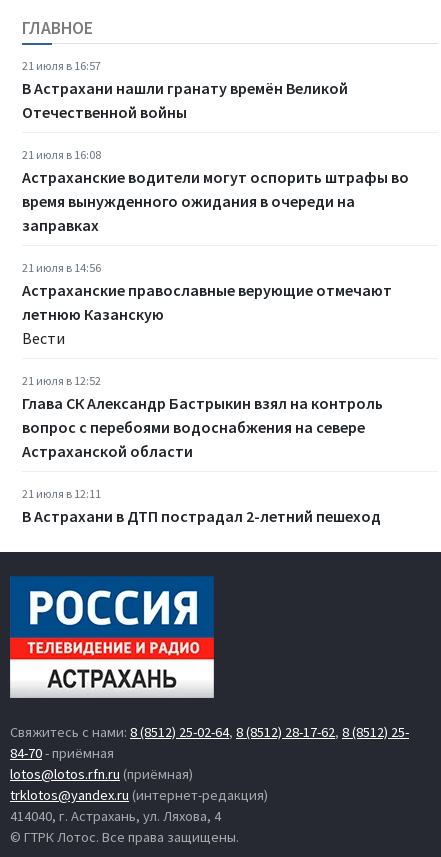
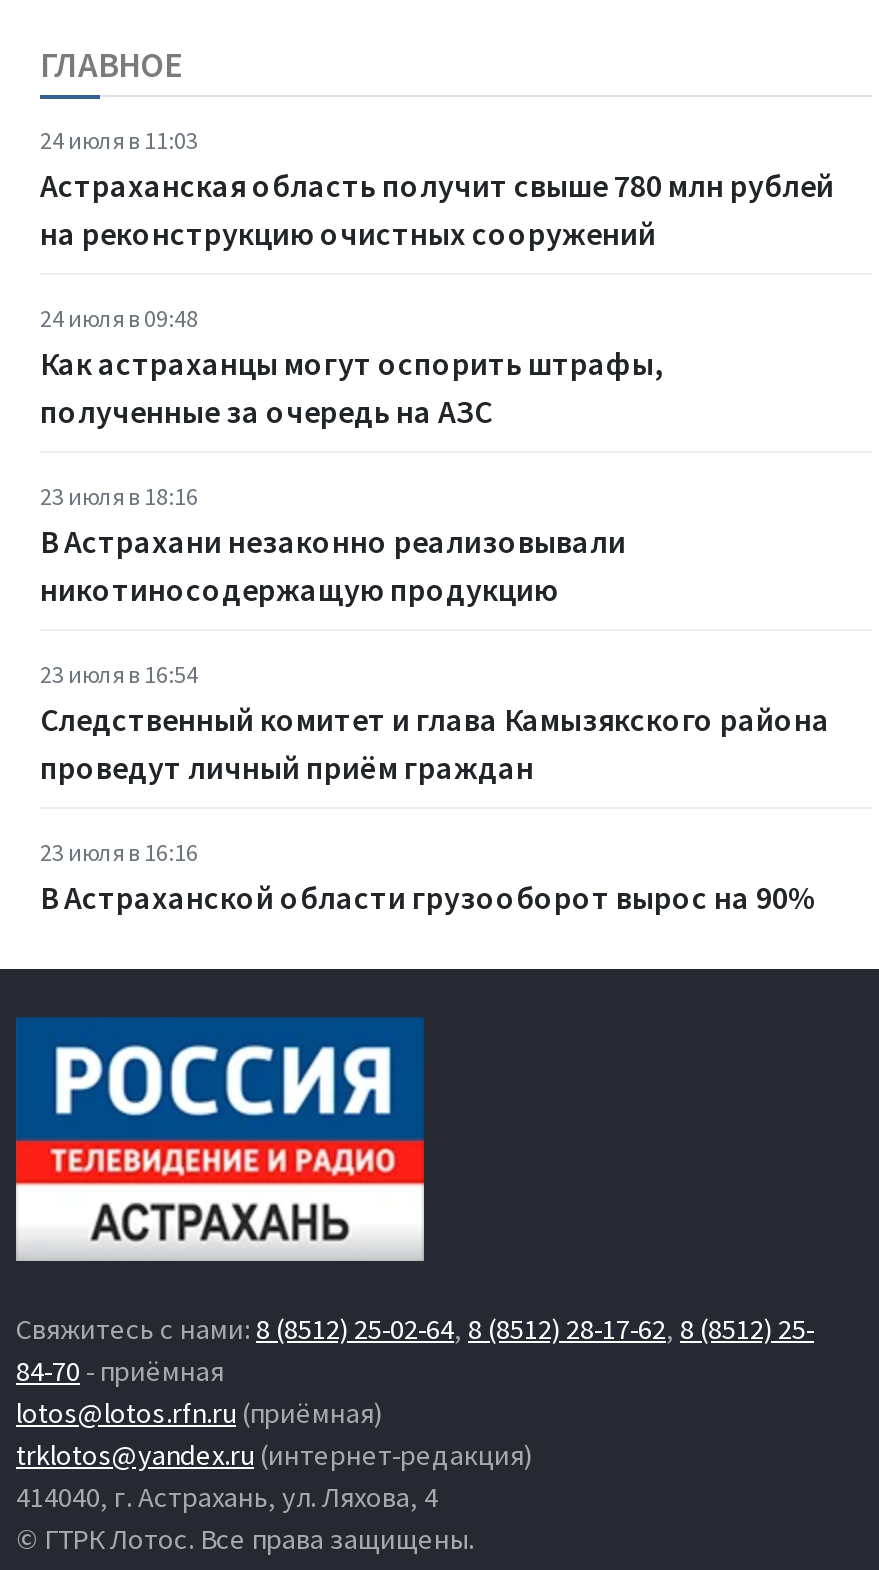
[22,58,348,122] 21 июля в 16:57 | В Астрахани нашли гранату времён Великой | Отечественной войны -> [40,125,834,253] 24 июля в 11:03 | Астраханская область получит свыше 780 млн рублей | на реконструкцию очистных сооружений
[22,147,409,235] 21 июля в 16:08 | Астраханские водители могут оспорить штрафы во | время вынужденного ожидания в очереди на | заправках -> [40,303,664,431] 24 июля в 09:48 | Как астраханцы могут оспорить штрафы, | полученные за очередь на АЗС
[22,260,392,348] 21 июля в 14:56 | Астраханские православные верующие отмечают | летнюю Казанскую | Вести -> [40,481,626,609] 23 июля в 18:16 | В Астрахани незаконно реализовывали | никотиносодержащую продукцию
[22,373,383,461] 21 июля в 12:52 | Глава СК Александр Бастрыкин взял на контроль | вопрос с перебоями водоснабжения на севере | Астраханской области -> [40,659,830,787] 23 июля в 16:54 | Следственный комитет и глава Камызякского района | проведут личный приём граждан
[22,486,381,526] 21 июля в 12:11 | В Астрахани в ДТП пострадал 2-летний пешеход -> [40,837,816,917] 23 июля в 16:16 | В Астраханской области грузооборот вырос на 90%

